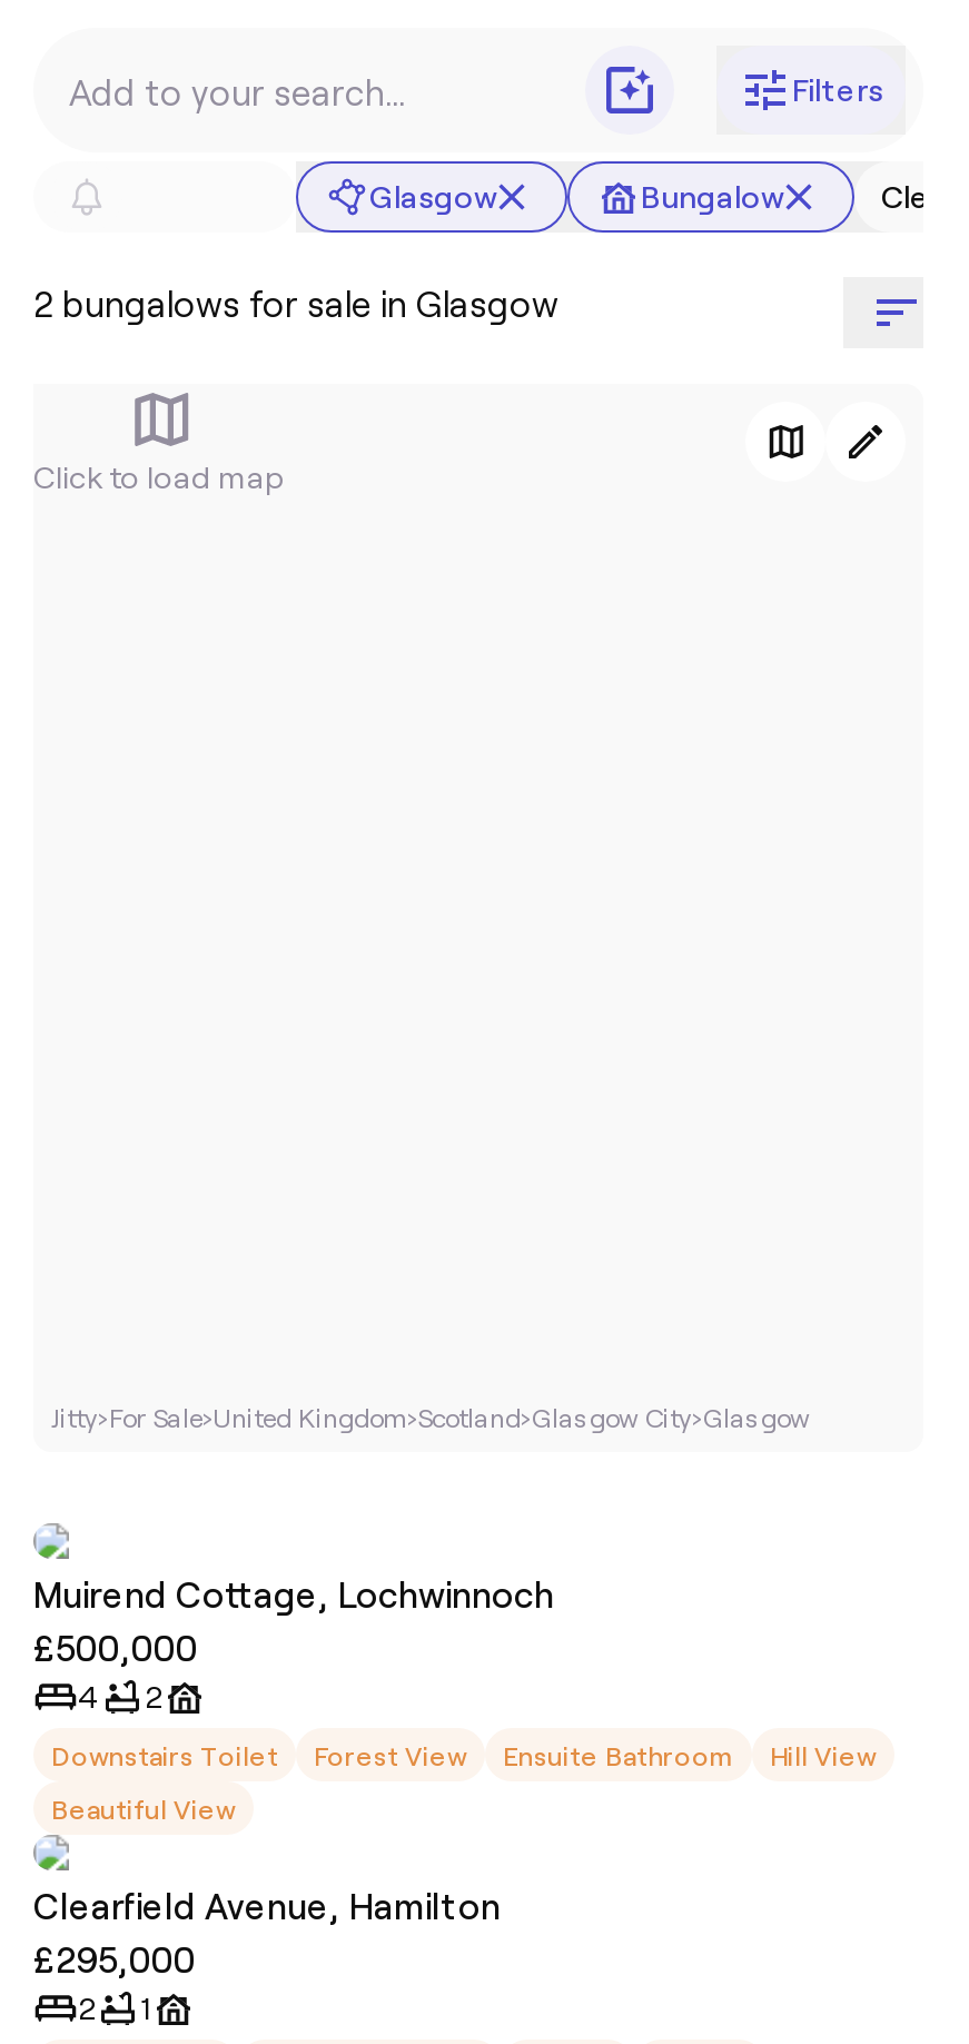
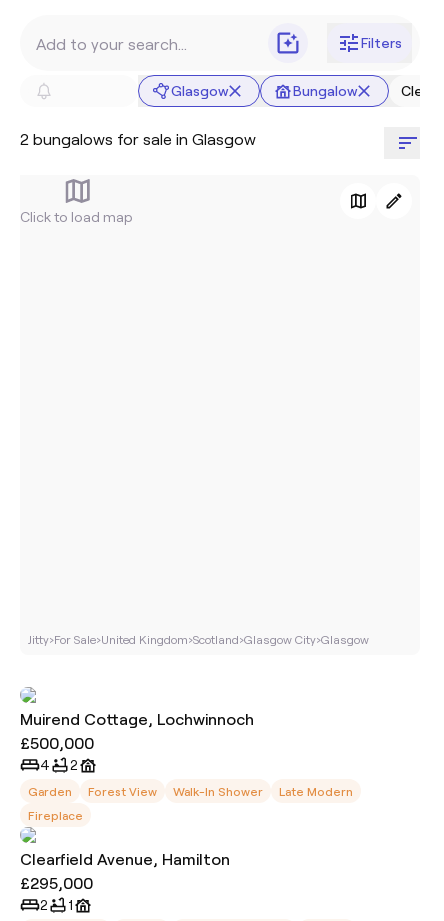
[51,1739,278,1770] Downstairs Toilet -> [28,784,72,798] Garden
[503,1739,877,1770] Ensuite Bathroom | Hill View -> [173,784,353,798] Walk-In Shower | Late Modern
[51,1793,236,1824] Beautiful View -> [28,808,83,822] Fireplace

